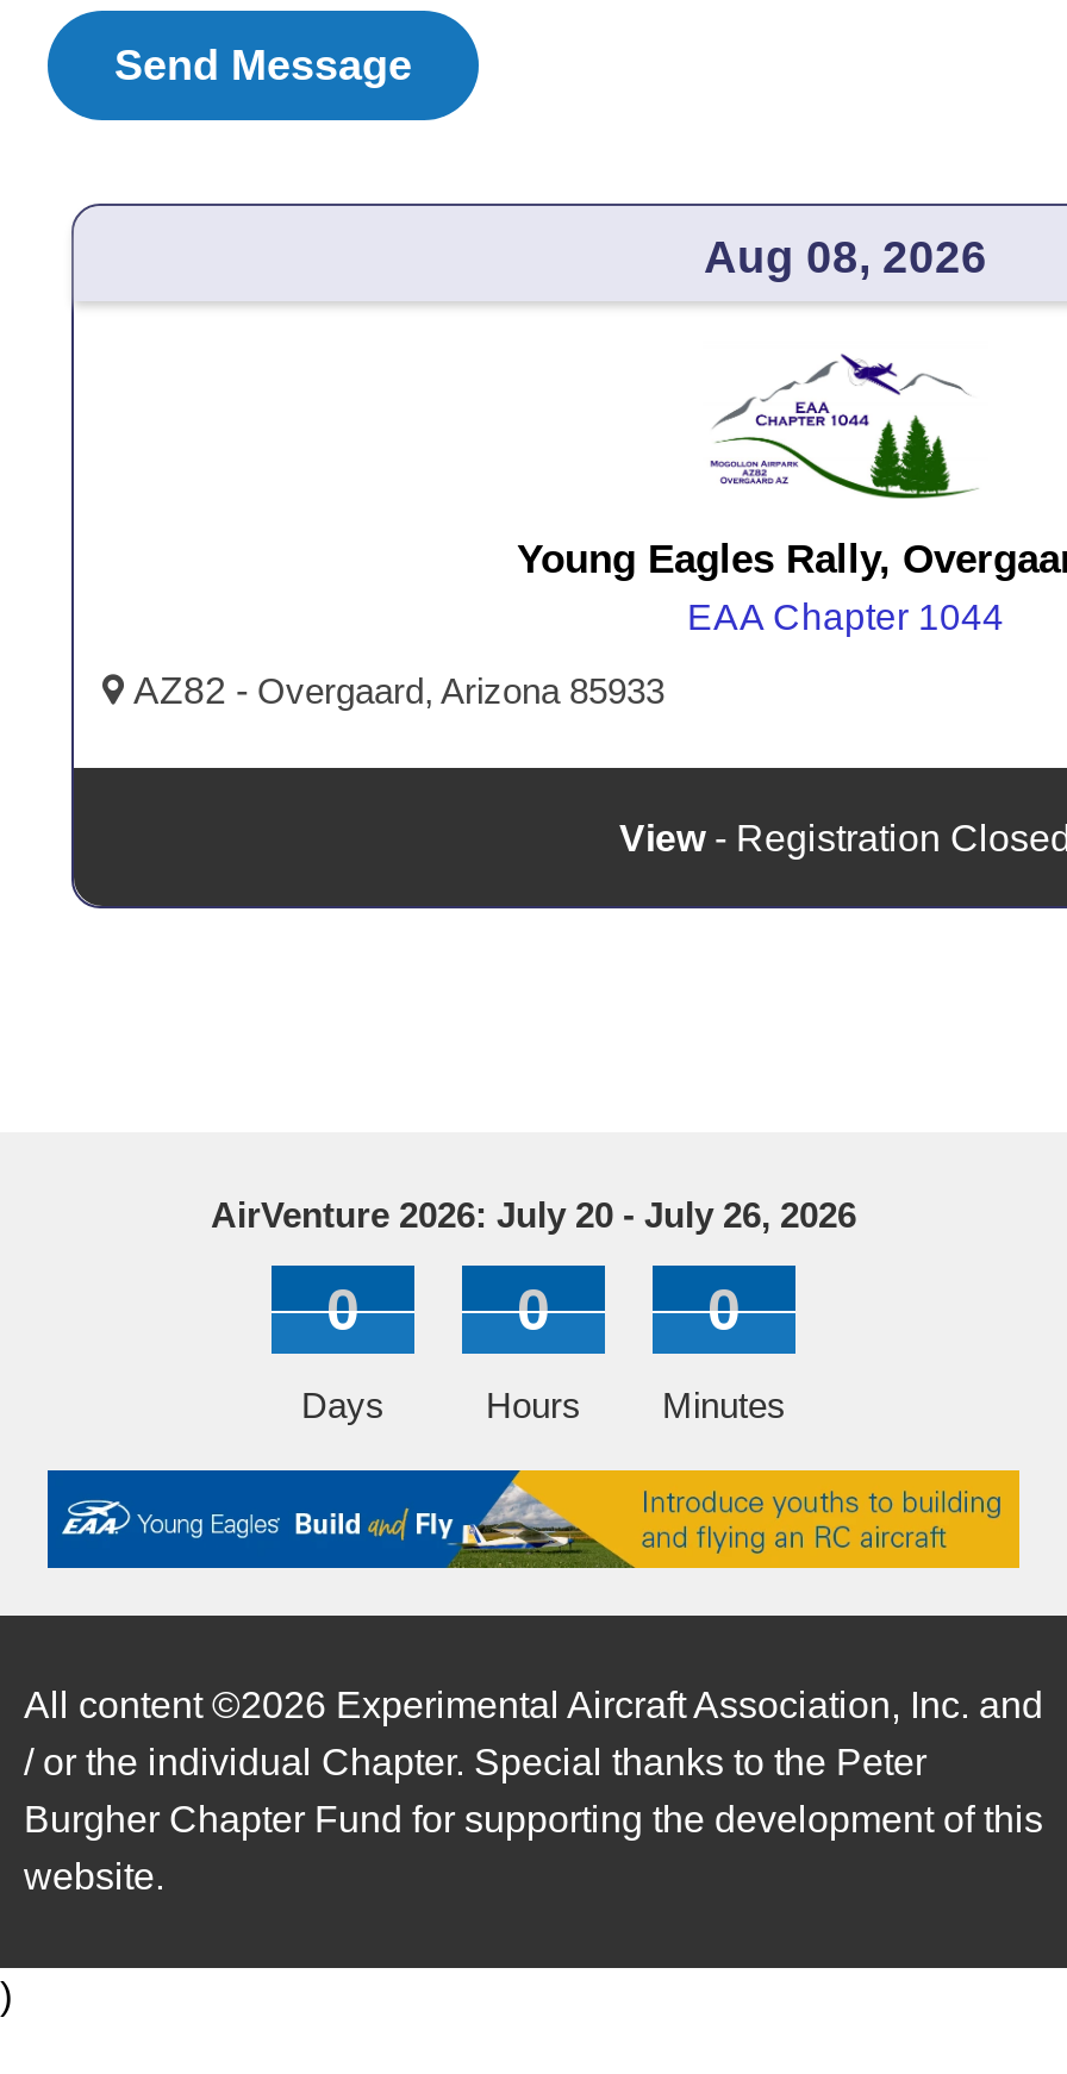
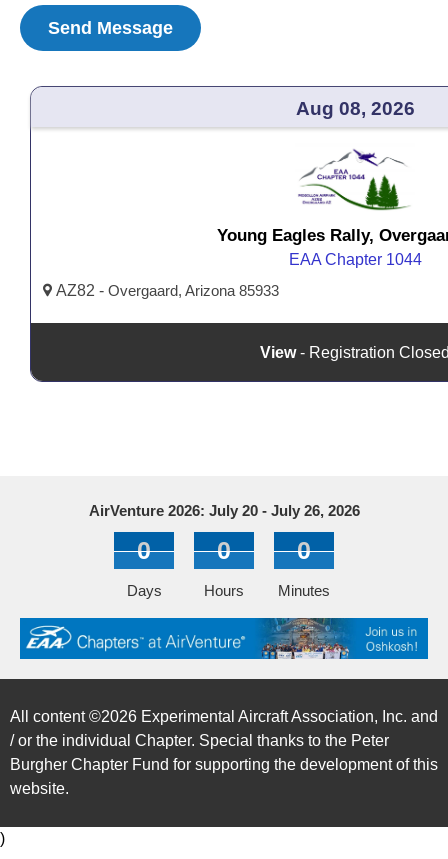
[52,1468,1022,1570] [image] -> [21,617,429,660] [image]

